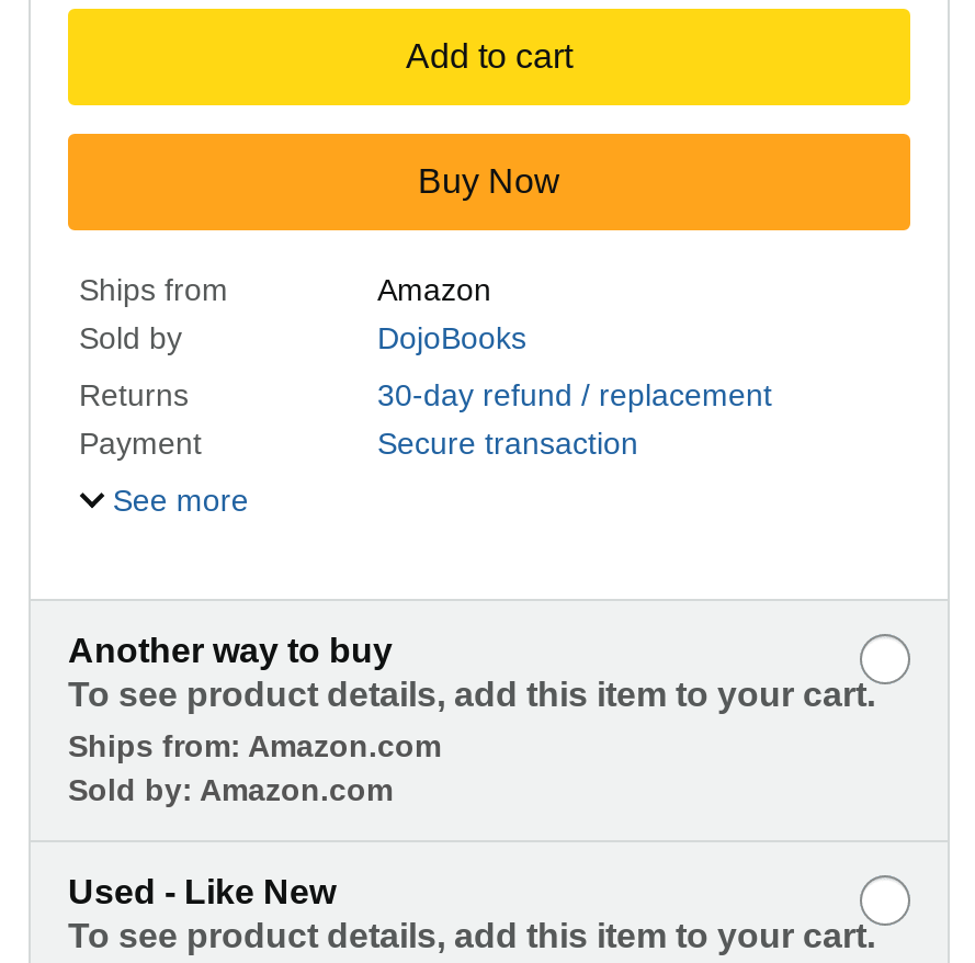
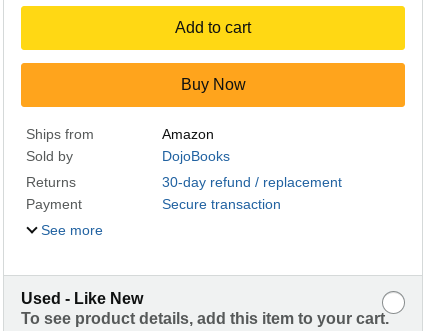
[68,632,875,807] Another way to buy | To see product details, add this item to your cart. | Ships from: Amazon.com | Sold by: Amazon.com -> none

